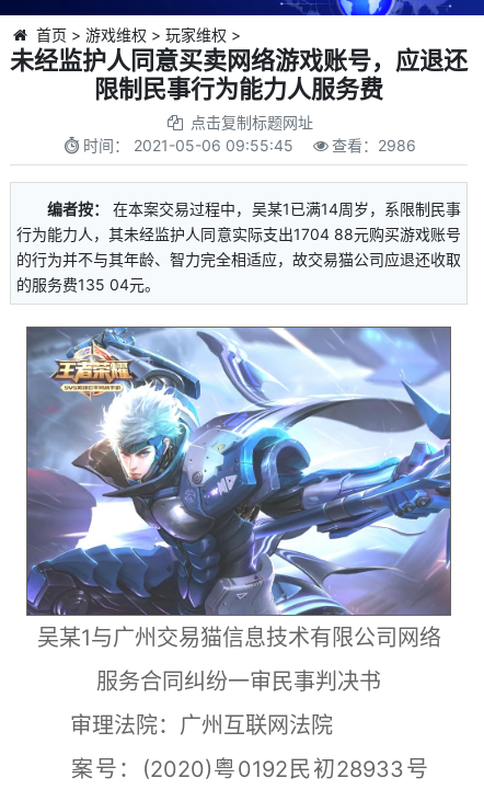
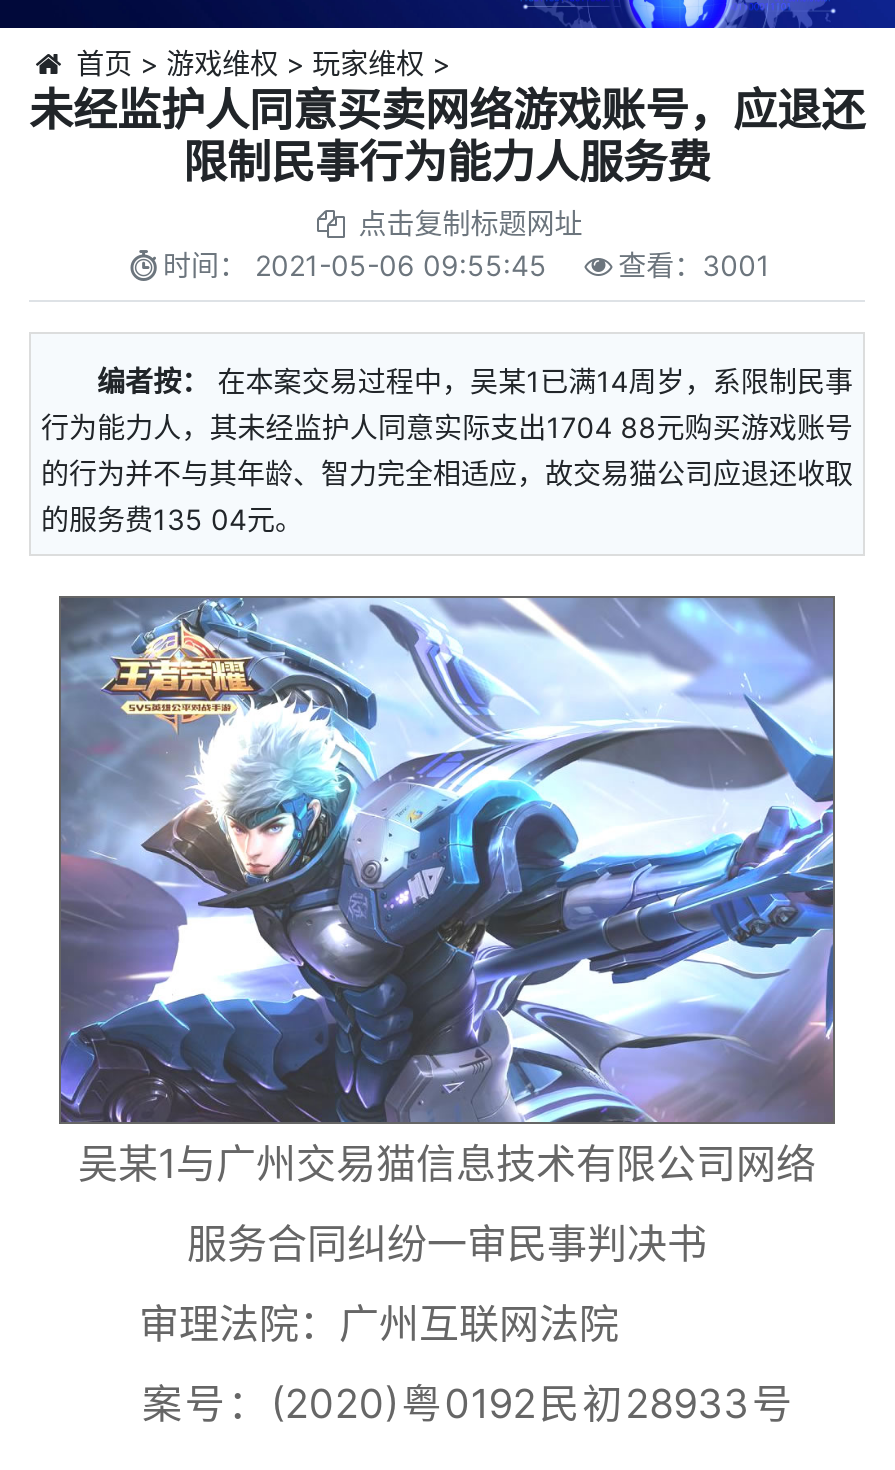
[332,136,416,155] 查看：2986 -> [618,248,770,282] 查看：3001

